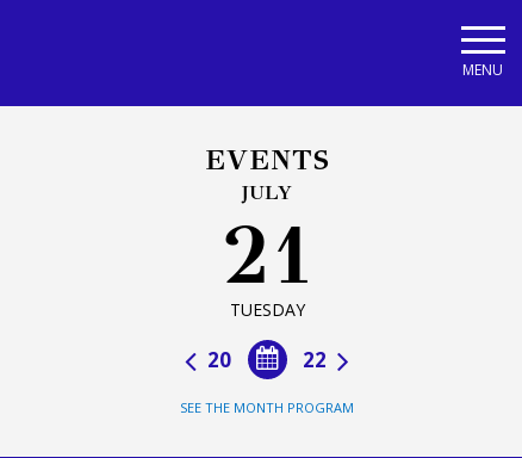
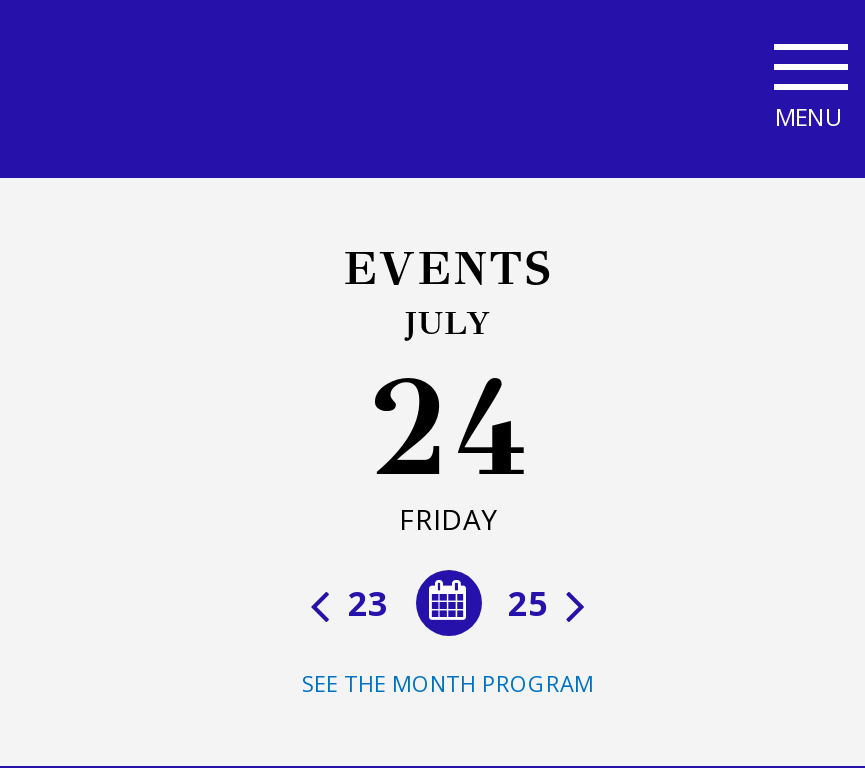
[220,206,313,321] 21 | TUESDAY -> [366,346,530,538] 24 | FRIDAY
[203,346,331,373] 22 | 20 -> [340,580,556,626] 25 | 23

